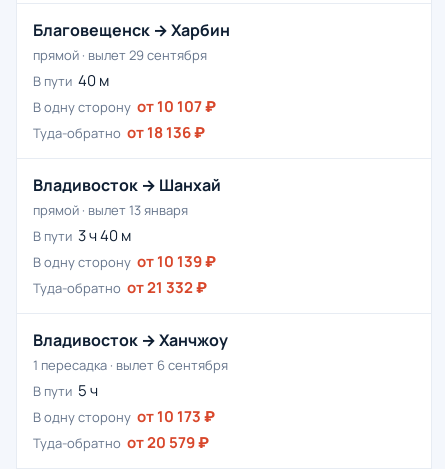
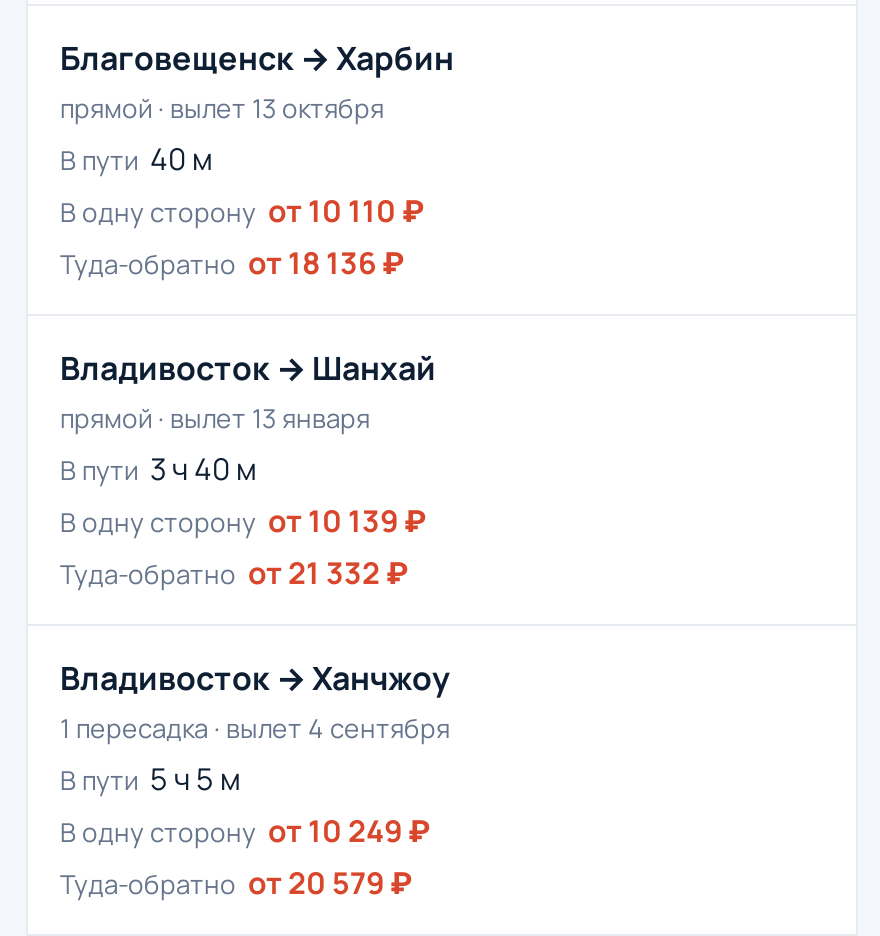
[33,46,207,64] прямой · вылет 29 сентября -> [60,90,384,126] прямой · вылет 13 октября
[33,96,216,117] В одну сторону от 10 107 ₽ -> [60,190,424,232] В одну сторону от 10 110 ₽
[33,356,228,427] 1 пересадка · вылет 6 сентября | В пути 5 ч | В одну сторону от 10 173 ₽ -> [60,710,450,852] 1 пересадка · вылет 4 сентября | В пути 5 ч 5 м | В одну сторону от 10 249 ₽

